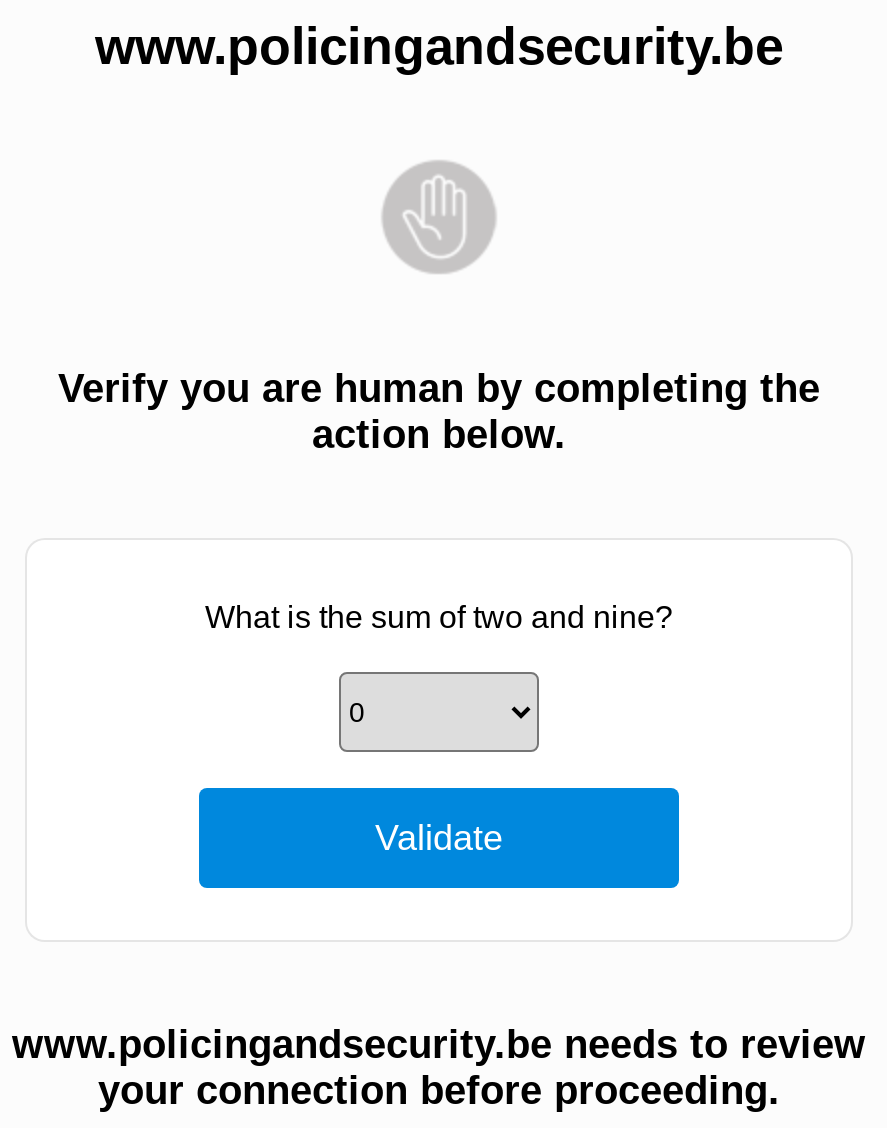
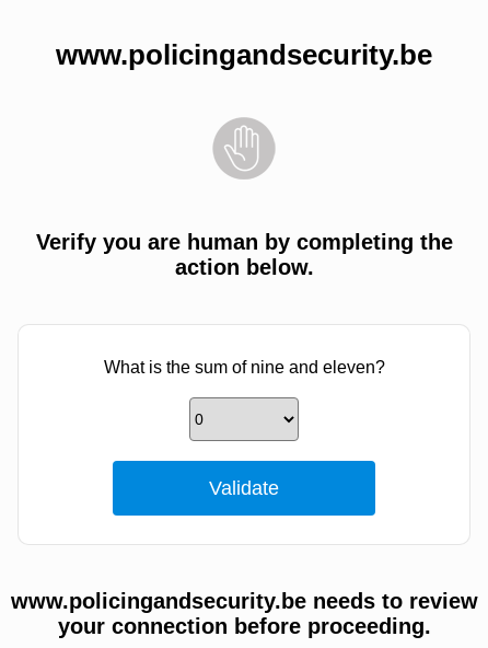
[205,600,673,634] What is the sum of two and nine? -> [103,358,385,377] What is the sum of nine and eleven?

